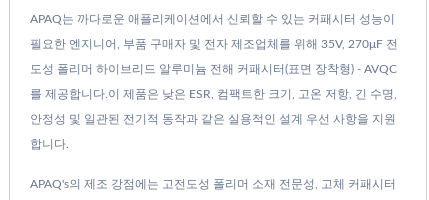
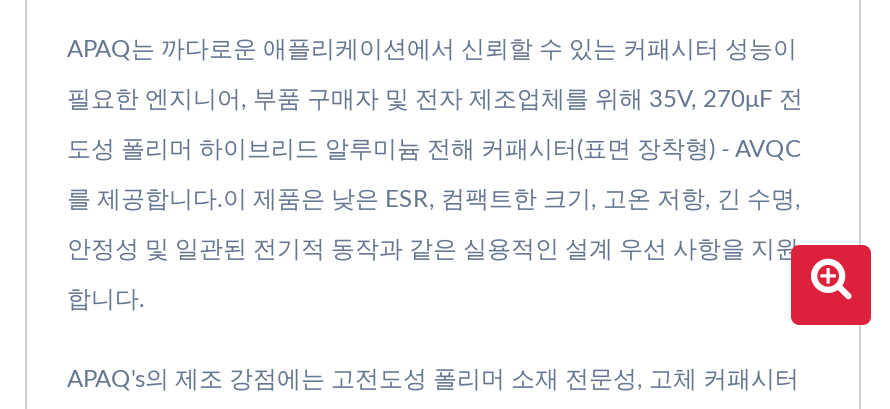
none -> [789,243,873,327] [image]

